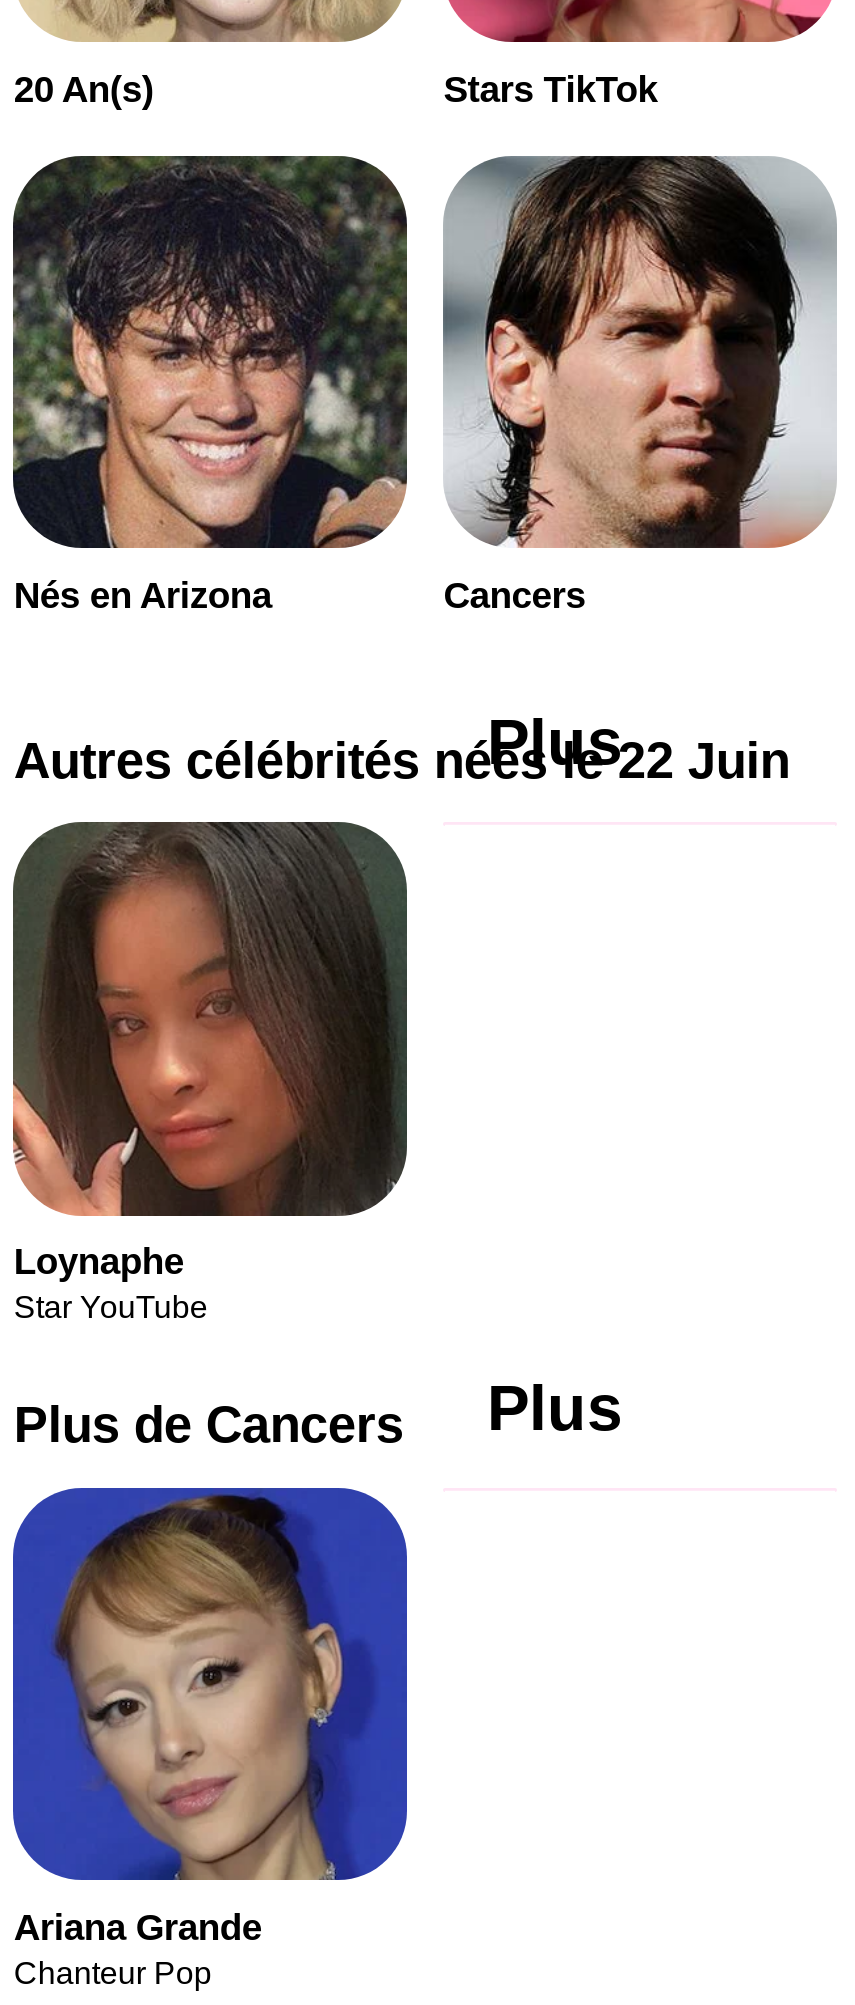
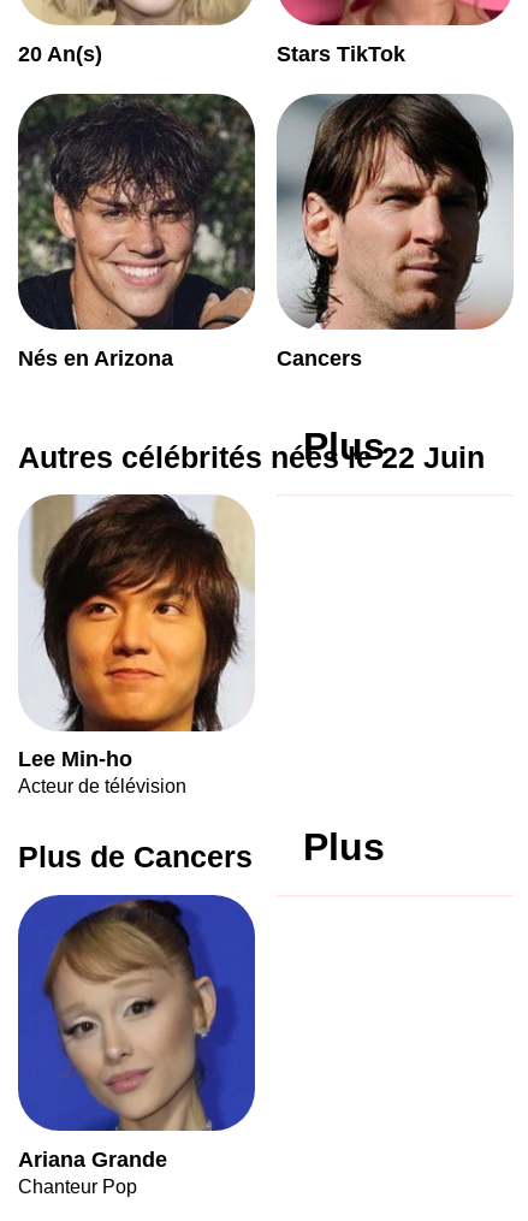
[11,820,409,1324] [image] | Loynaphe | Star YouTube -> [18,494,255,796] [image] | Lee Min-ho | Acteur de télévision

